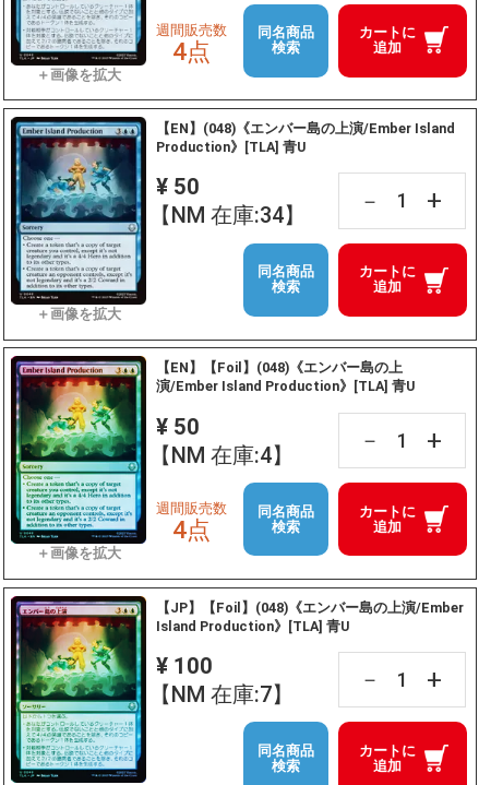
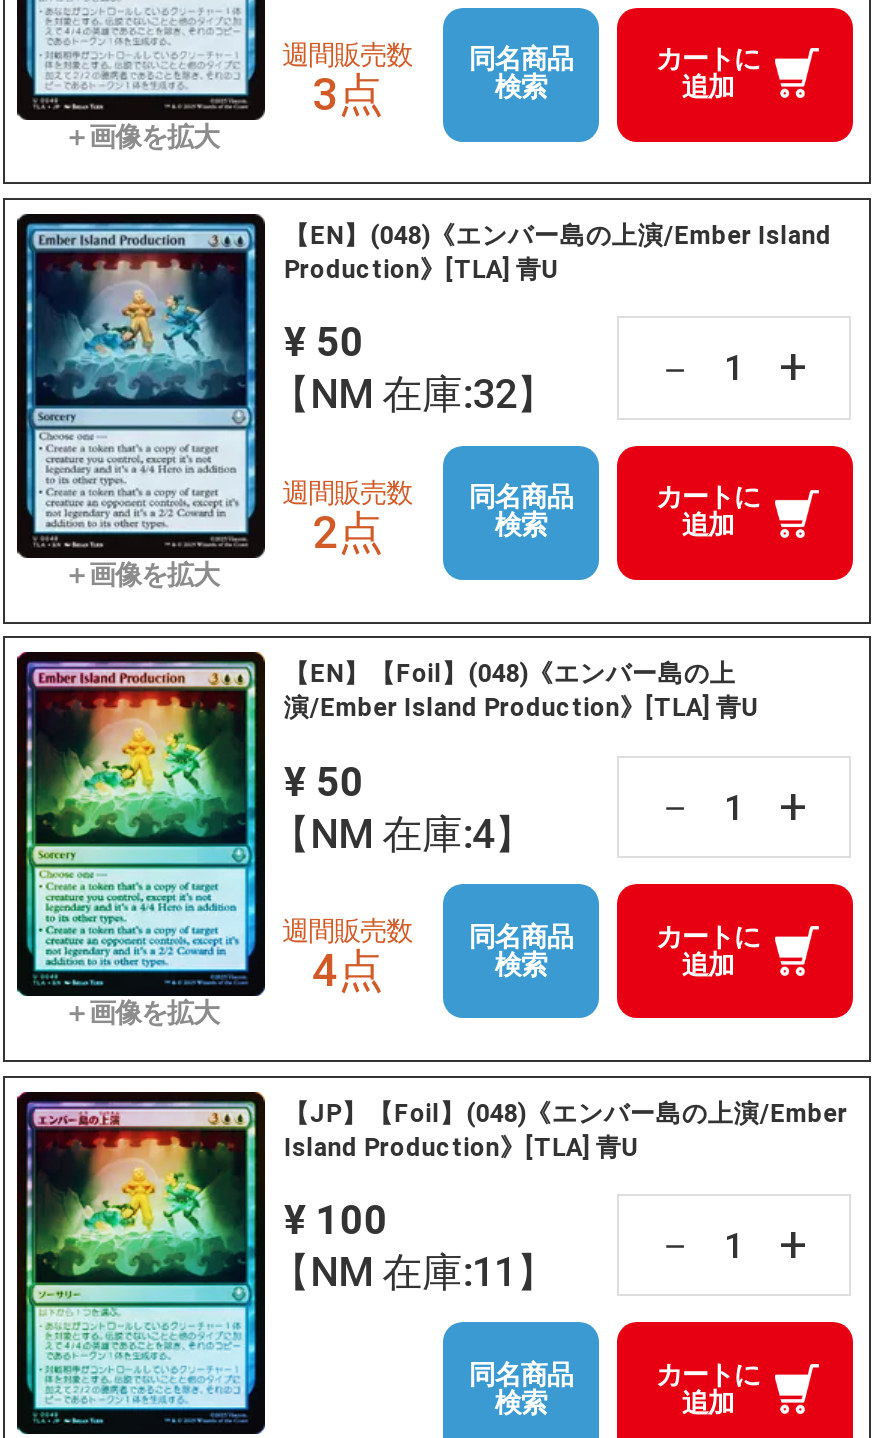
[172,37,210,66] 4点 -> [312,68,382,120] 3点
[149,202,305,229] 【NM 在庫:34】 -> [270,371,556,419] 【NM 在庫:32】
none -> [282,478,412,558] 週間販売数 | 2点
[149,681,293,707] 【NM 在庫:7】 -> [270,1248,556,1296] 【NM 在庫:11】

